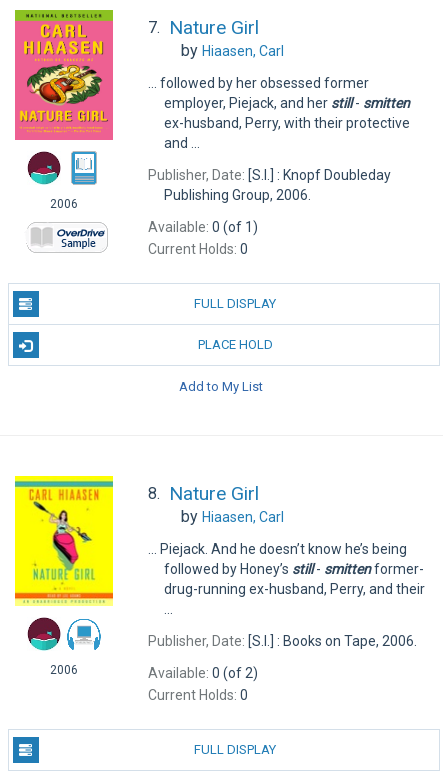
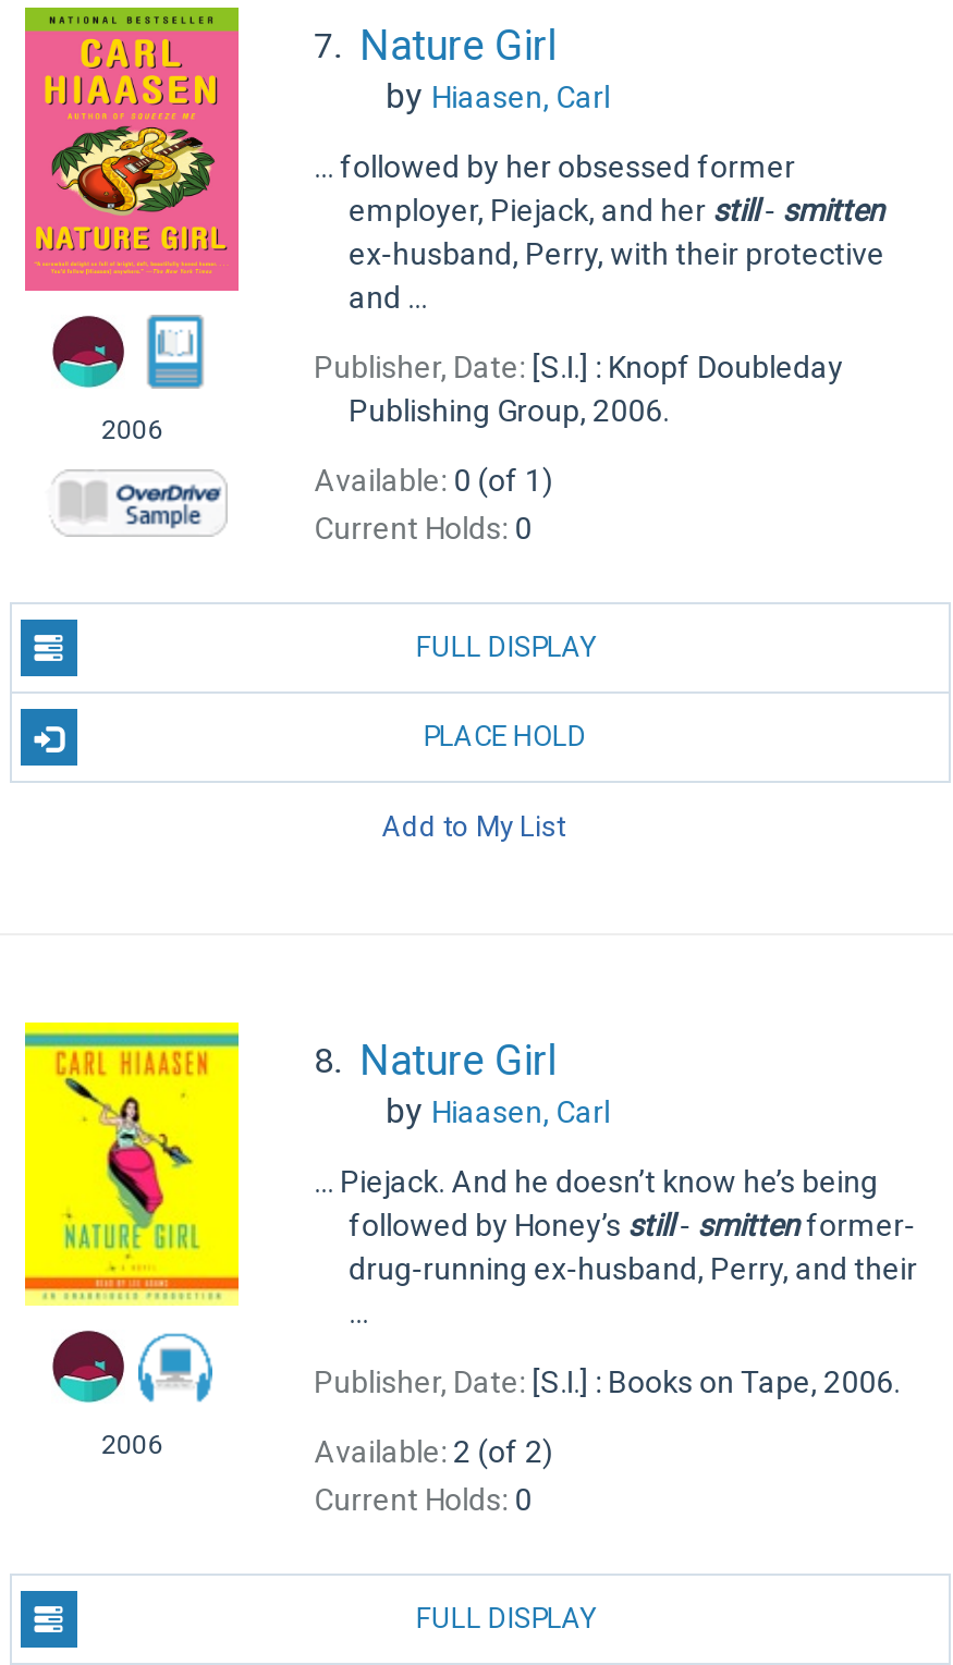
[148,665,258,681] Available: 0 (of 2) -> [314,1434,554,1469] Available: 2 (of 2)

